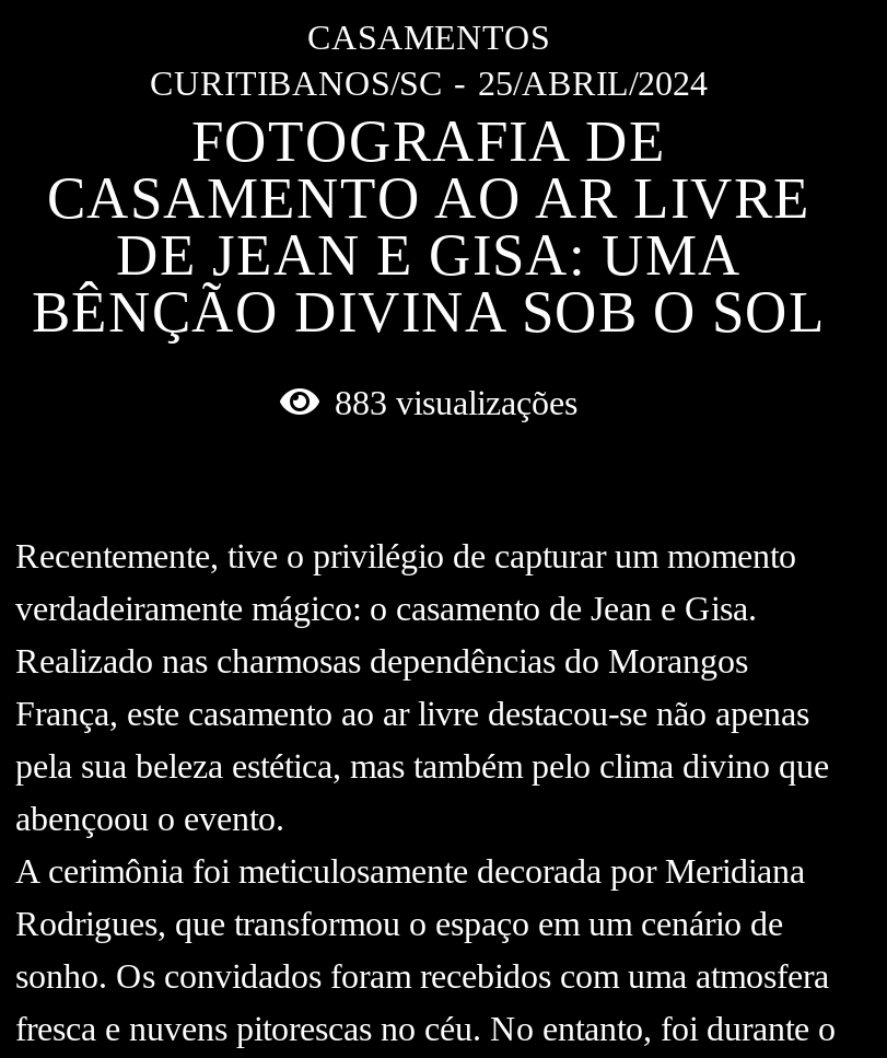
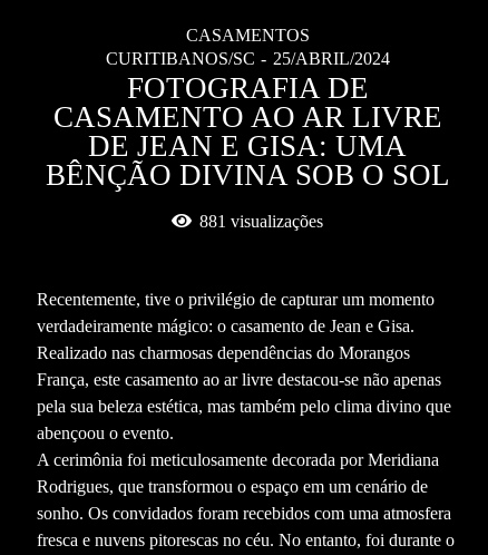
[335,384,577,421] 883 visualizações -> [199,212,323,231] 881 visualizações

